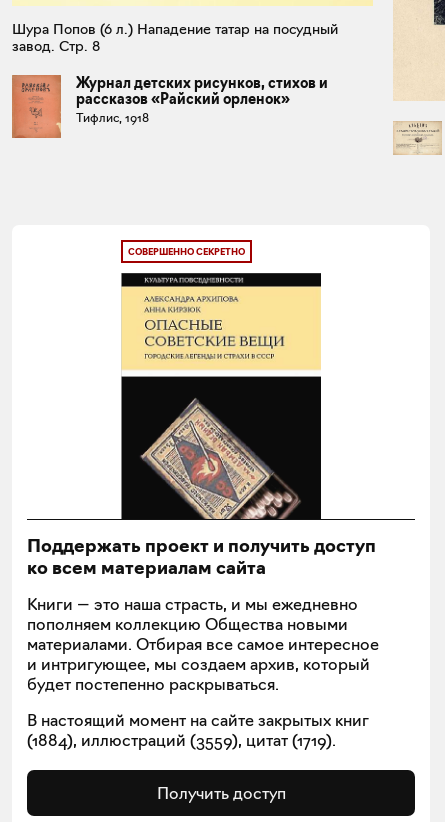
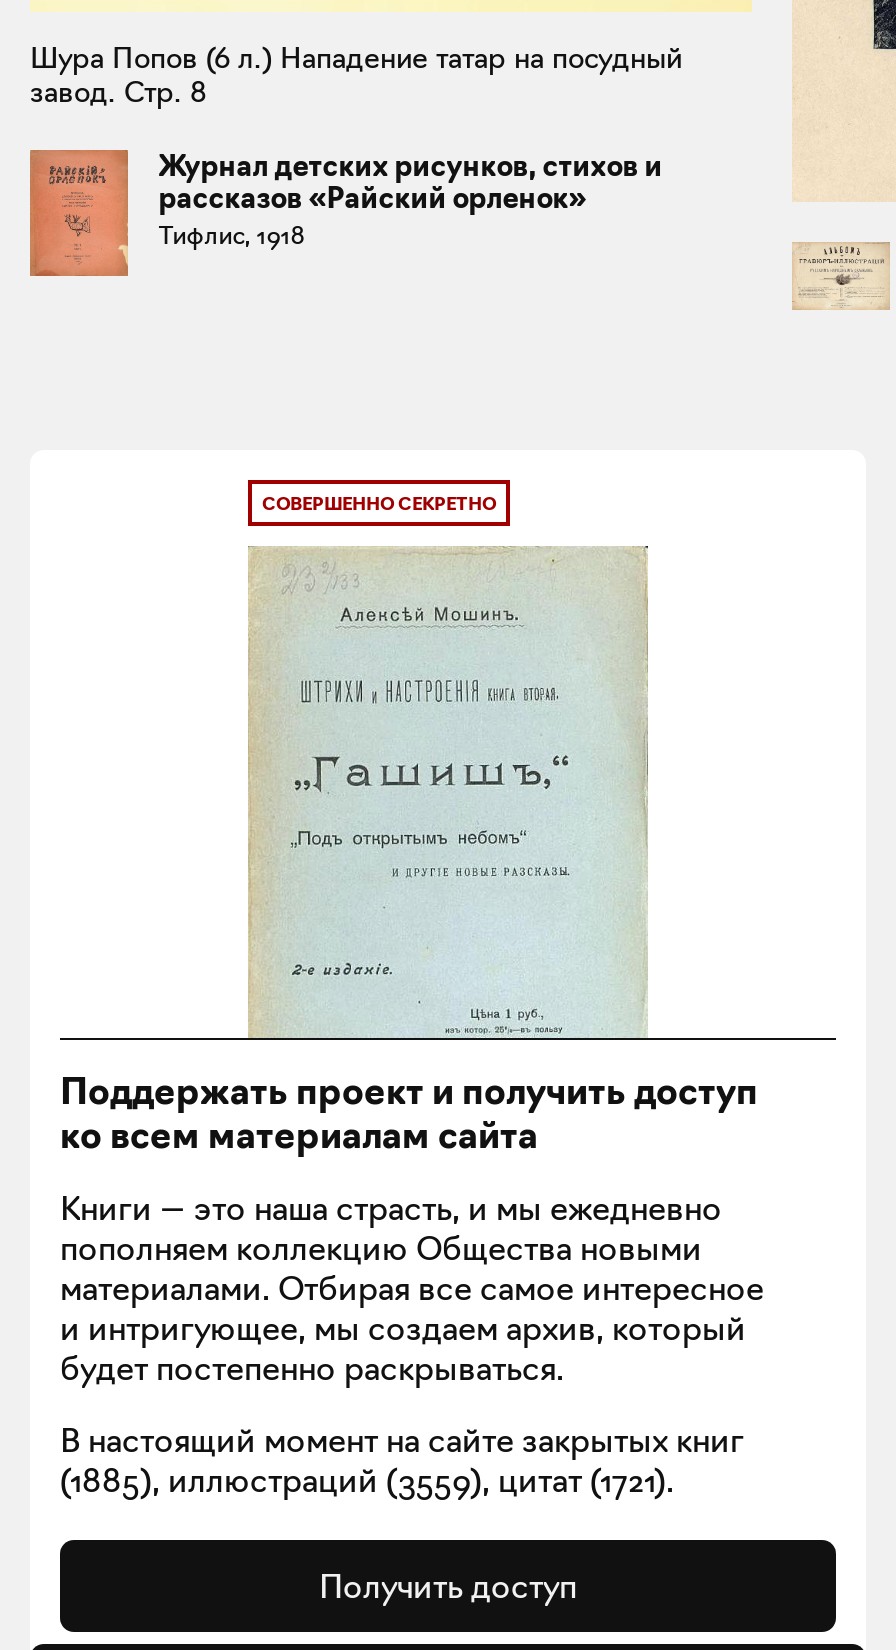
[121,272,322,520] [image] -> [248,546,648,1040] [image]
[27,730,336,750] (1884), иллюстраций (3559), цитат (1719). -> [60,1460,674,1500] (1885), иллюстраций (3559), цитат (1721).

